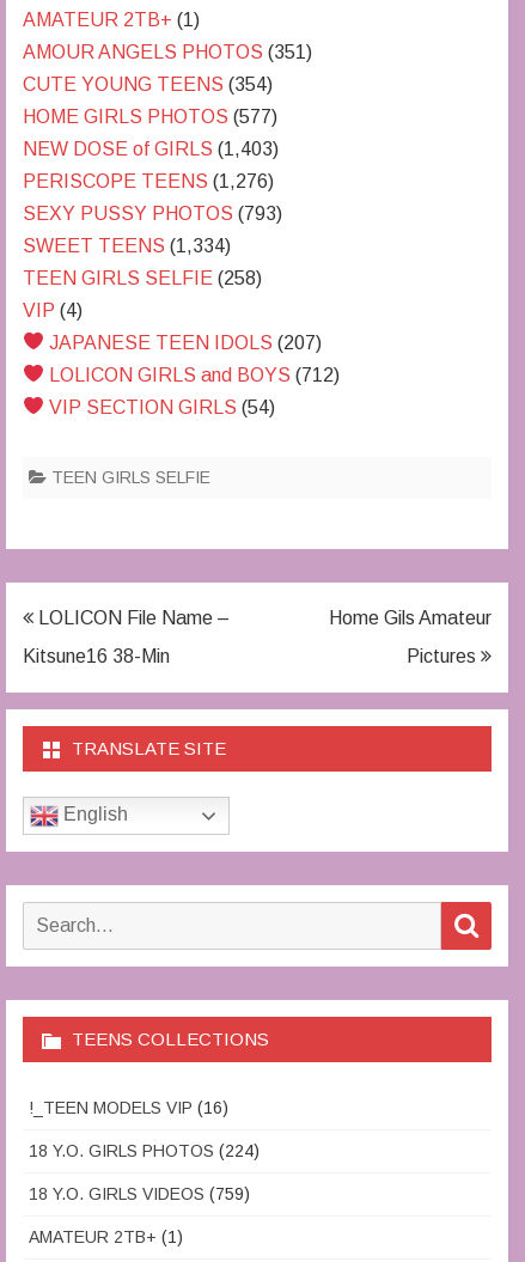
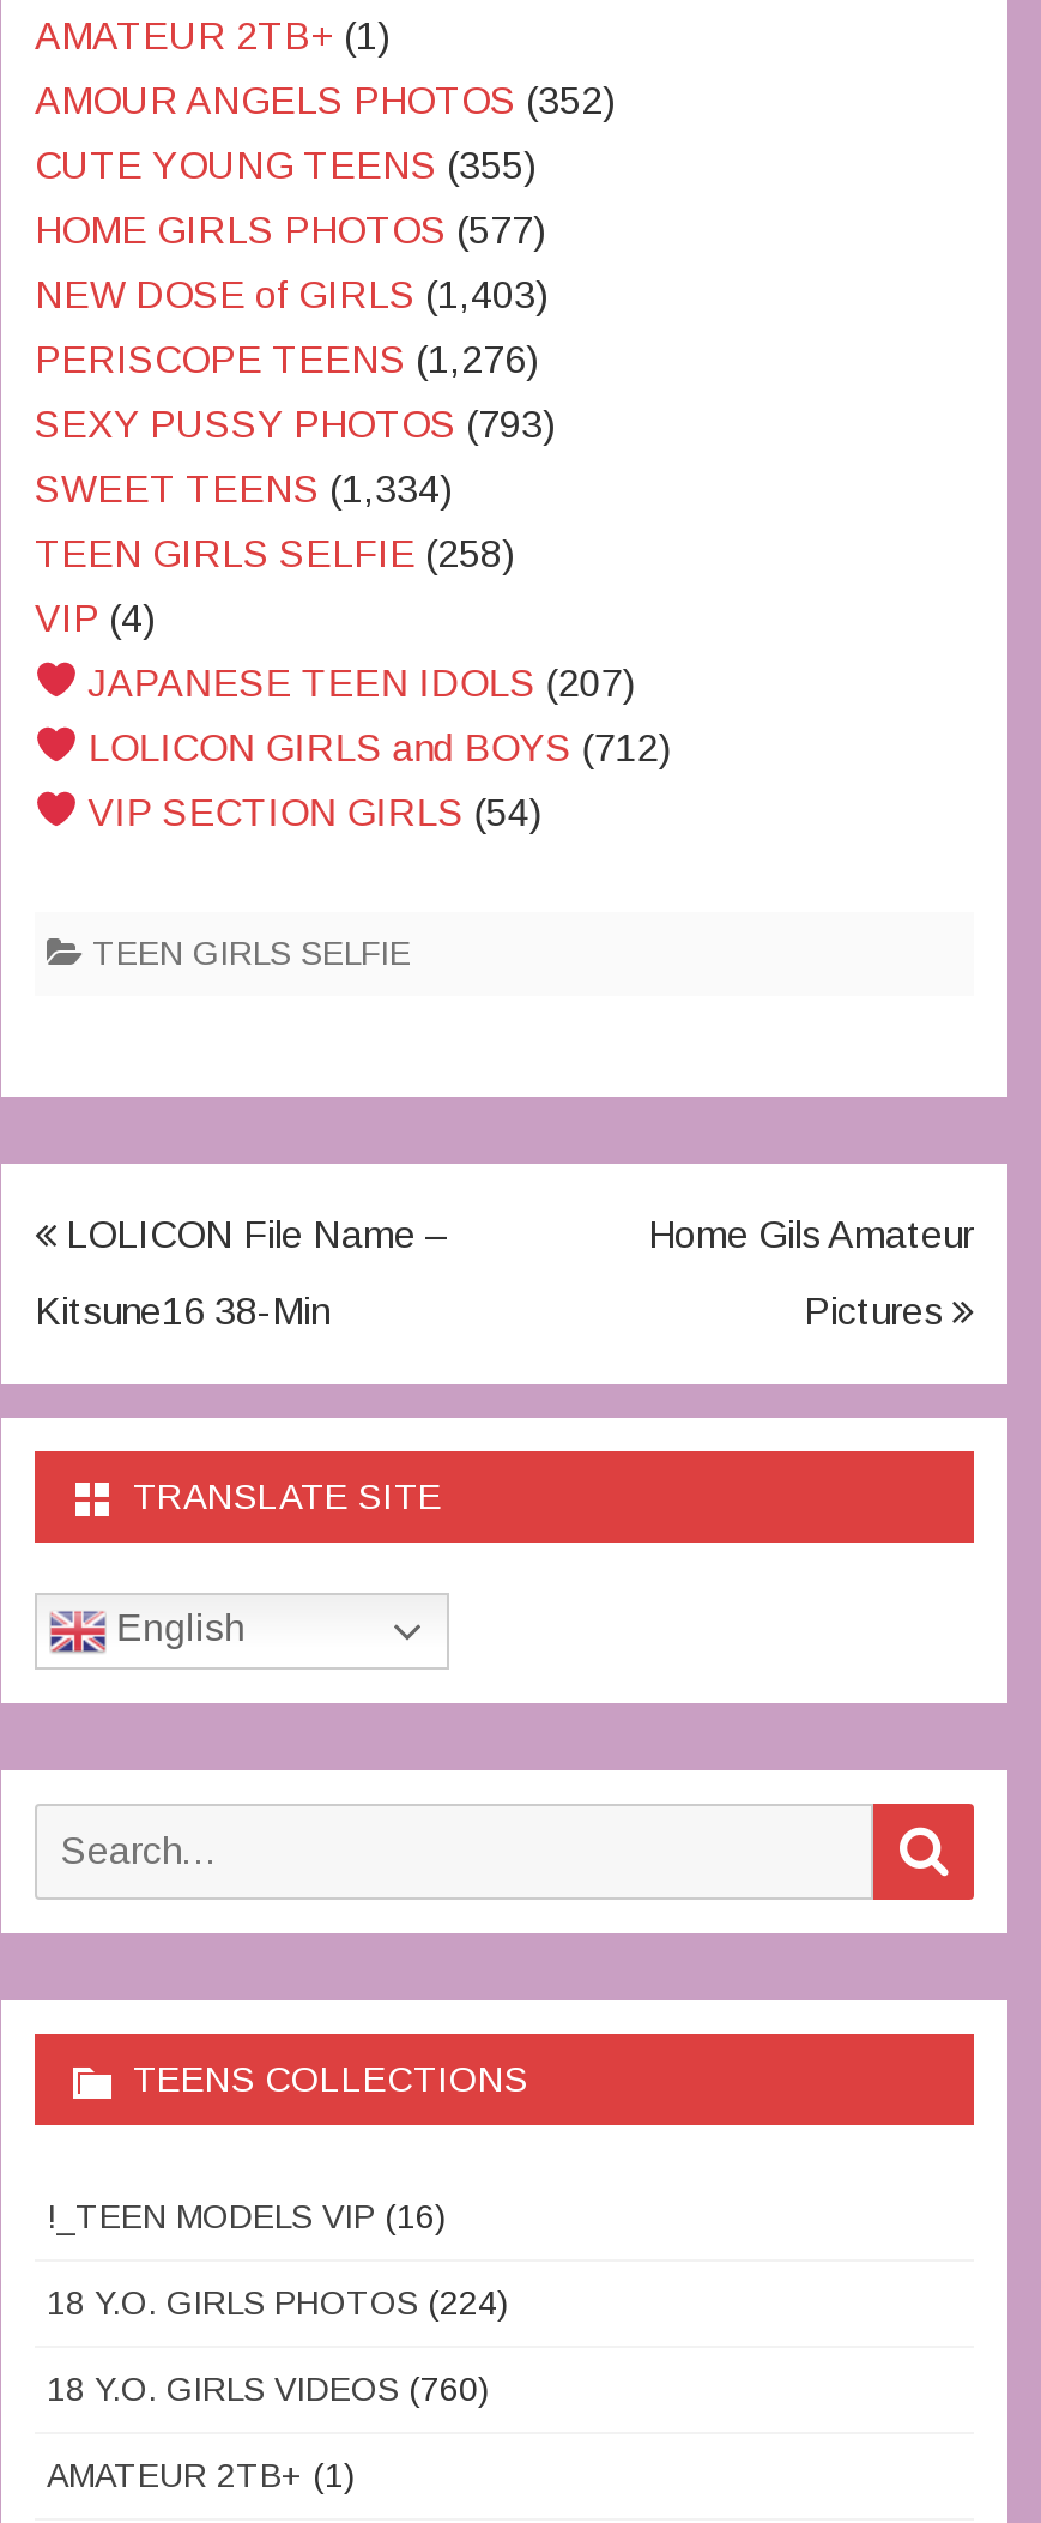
[23,41,312,62] AMOUR ANGELS PHOTOS (351) -> [35,79,615,120] AMOUR ANGELS PHOTOS (352)
[23,74,273,94] CUTE YOUNG TEENS (354) -> [35,144,535,185] CUTE YOUNG TEENS (355)
[29,1184,250,1203] 18 Y.O. GIRLS VIDEOS (759) -> [47,2368,490,2407] 18 Y.O. GIRLS VIDEOS (760)

